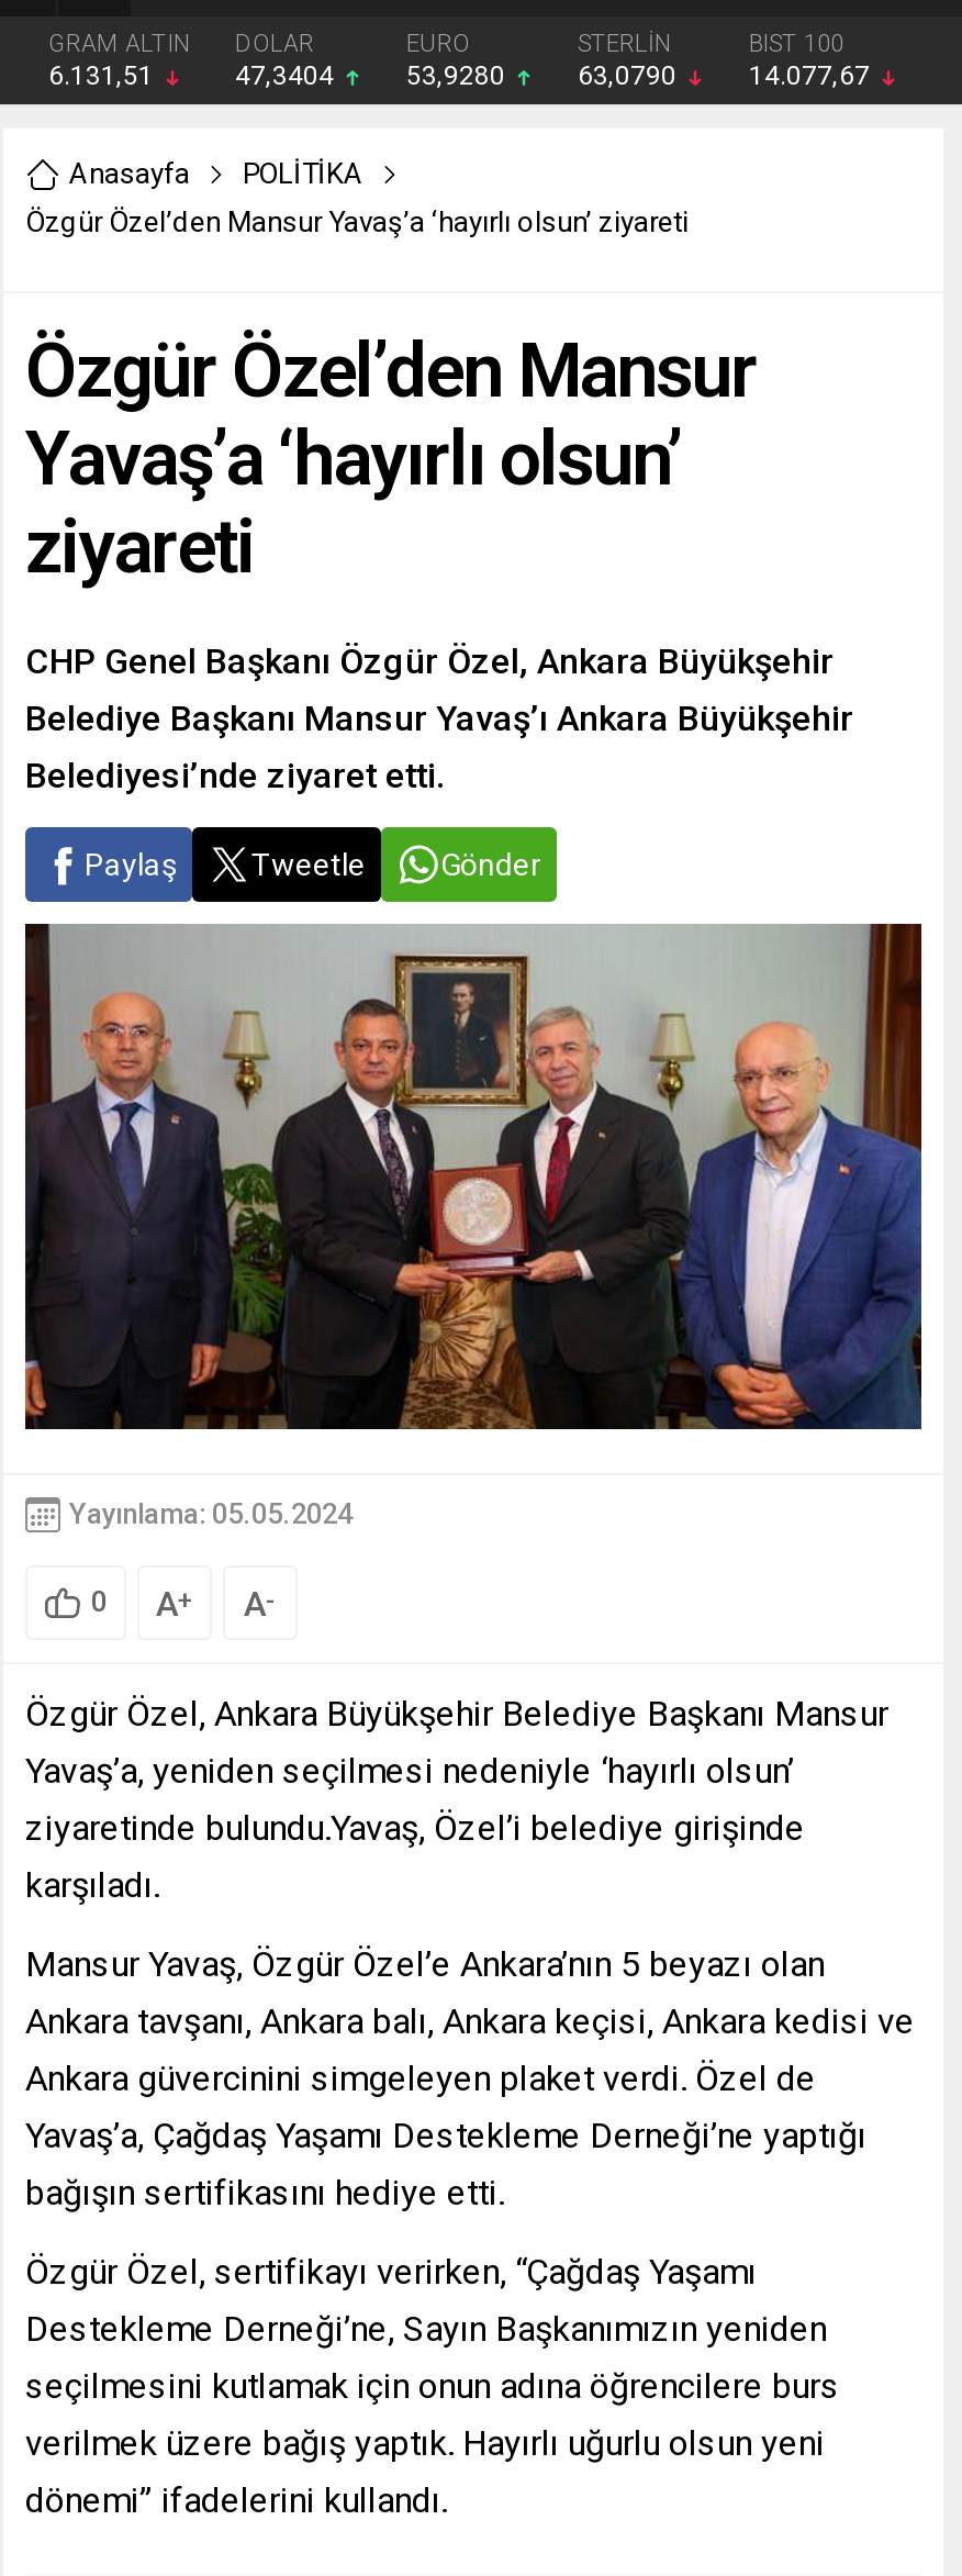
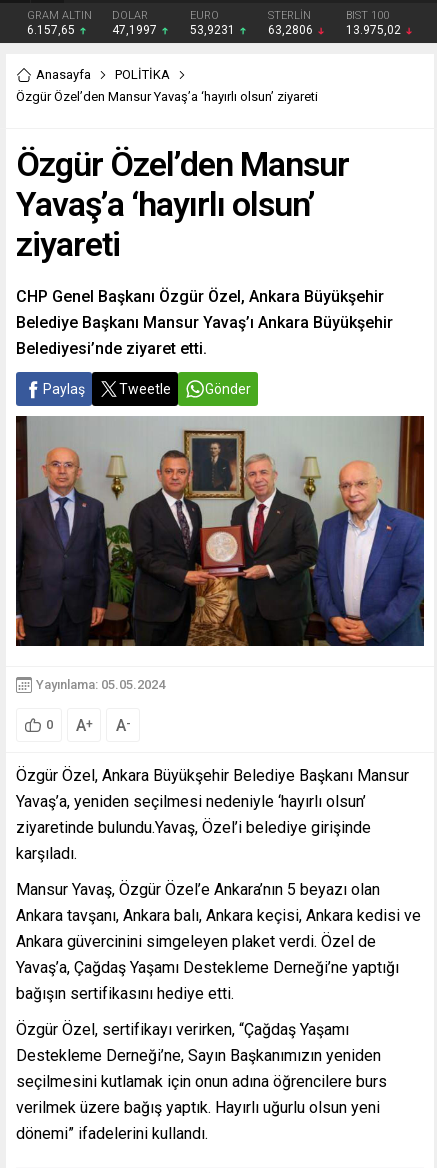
[48,60,160,91] 6.131,51 -> [26,23,77,37] 6.157,65
[235,60,340,91] 47,3404 -> [111,23,159,37] 47,1997
[406,60,512,91] 53,9280 -> [189,23,237,37] 53,9231
[578,60,683,91] 63,0790 -> [267,23,315,37] 63,2806
[749,60,876,91] 14.077,67 -> [345,23,403,37] 13.975,02

